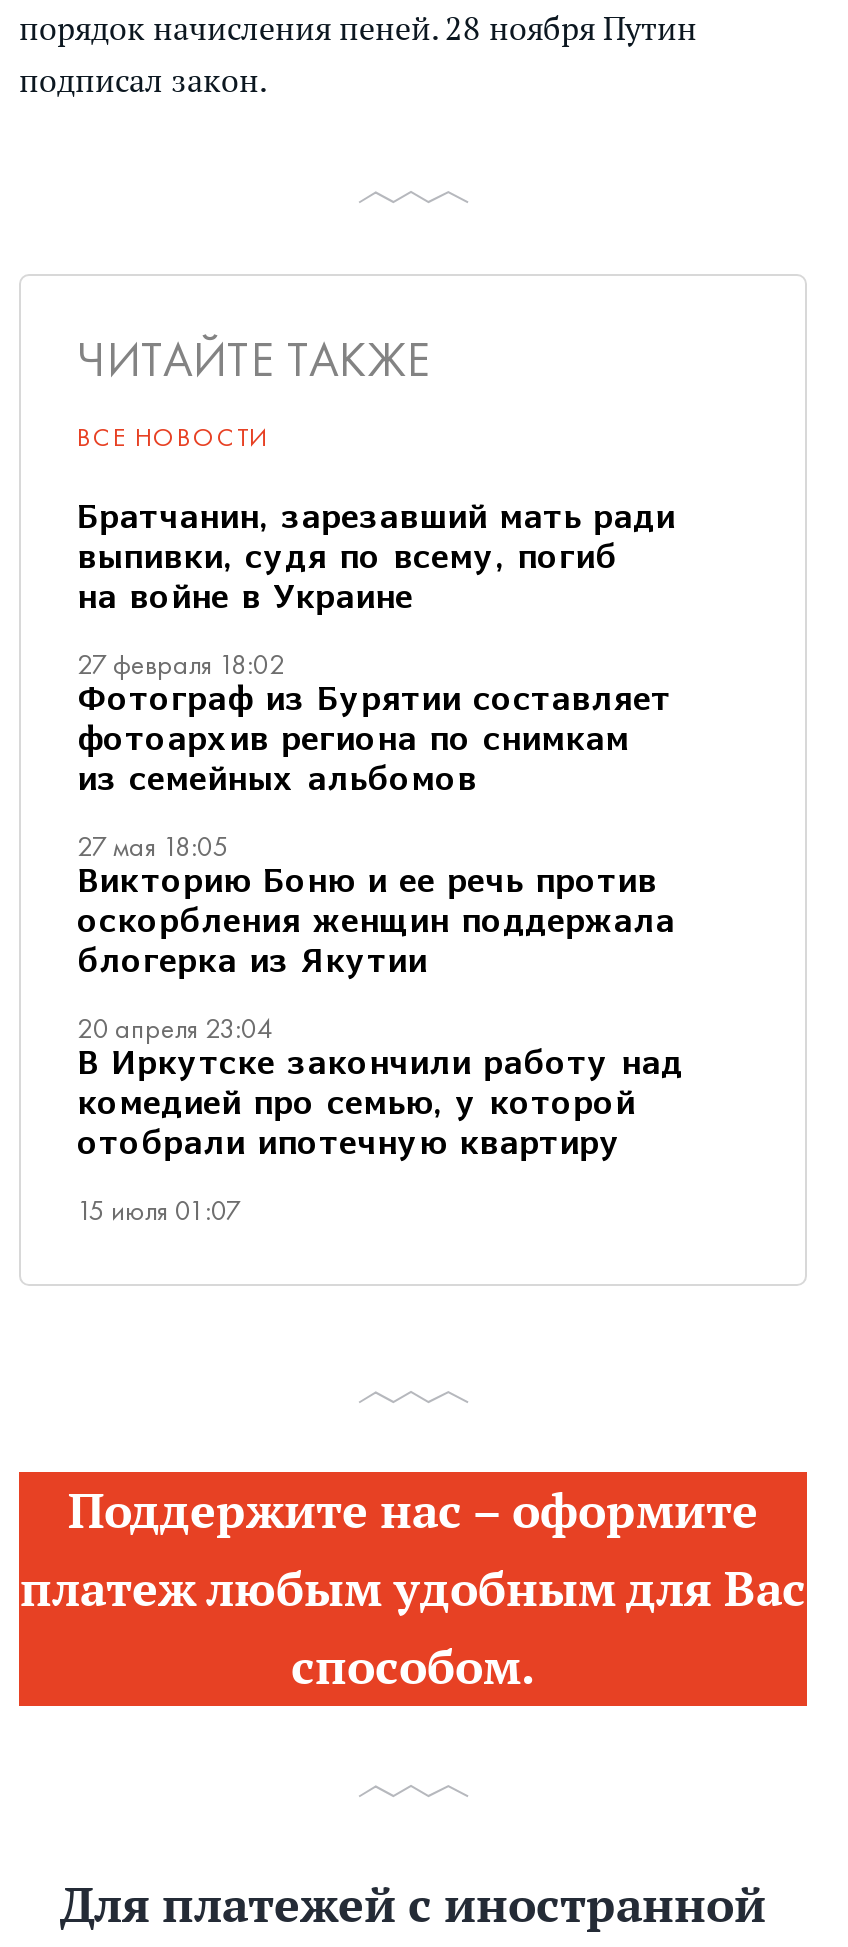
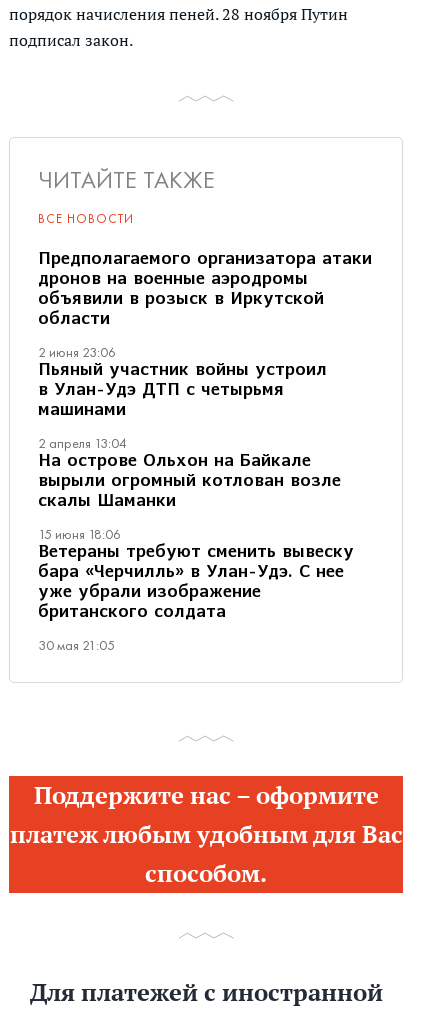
[77,504,675,616] Братчанин, зарезавший мать ради | выпивки, судя по всему, погиб | на войне в Украине -> [38,252,372,328] Предполагаемого организатора атаки | дронов на военные аэродромы | объявили в розыск в Иркутской | области
[77,648,671,798] 27 февраля 18:02 | Фотограф из Бурятии составляет | фотоархив региона по снимкам | из семейных альбомов -> [38,344,327,419] 2 июня 23:06 | Пьяный участник войны устроил | в Улан-Удэ ДТП с четырьмя | машинами
[77,830,675,980] 27 мая 18:05 | Викторию Боню и ее речь против | оскорбления женщин поддержала | блогерка из Якутии -> [38,435,341,510] 2 апреля 13:04 | На острове Ольхон на Байкале | вырыли огромный котлован возле | скалы Шаманки
[77,1012,683,1162] 20 апреля 23:04 | В Иркутске закончили работу над | комедией про семью, у которой | отобрали ипотечную квартиру -> [38,526,354,621] 15 июня 18:06 | Ветераны требуют сменить вывеску | бара «Черчилль» в Улан-Удэ. С нее | уже убрали изображение | британского солдата
[77,1194,241,1228] 15 июля 01:07 -> [38,637,115,654] 30 мая 21:05

